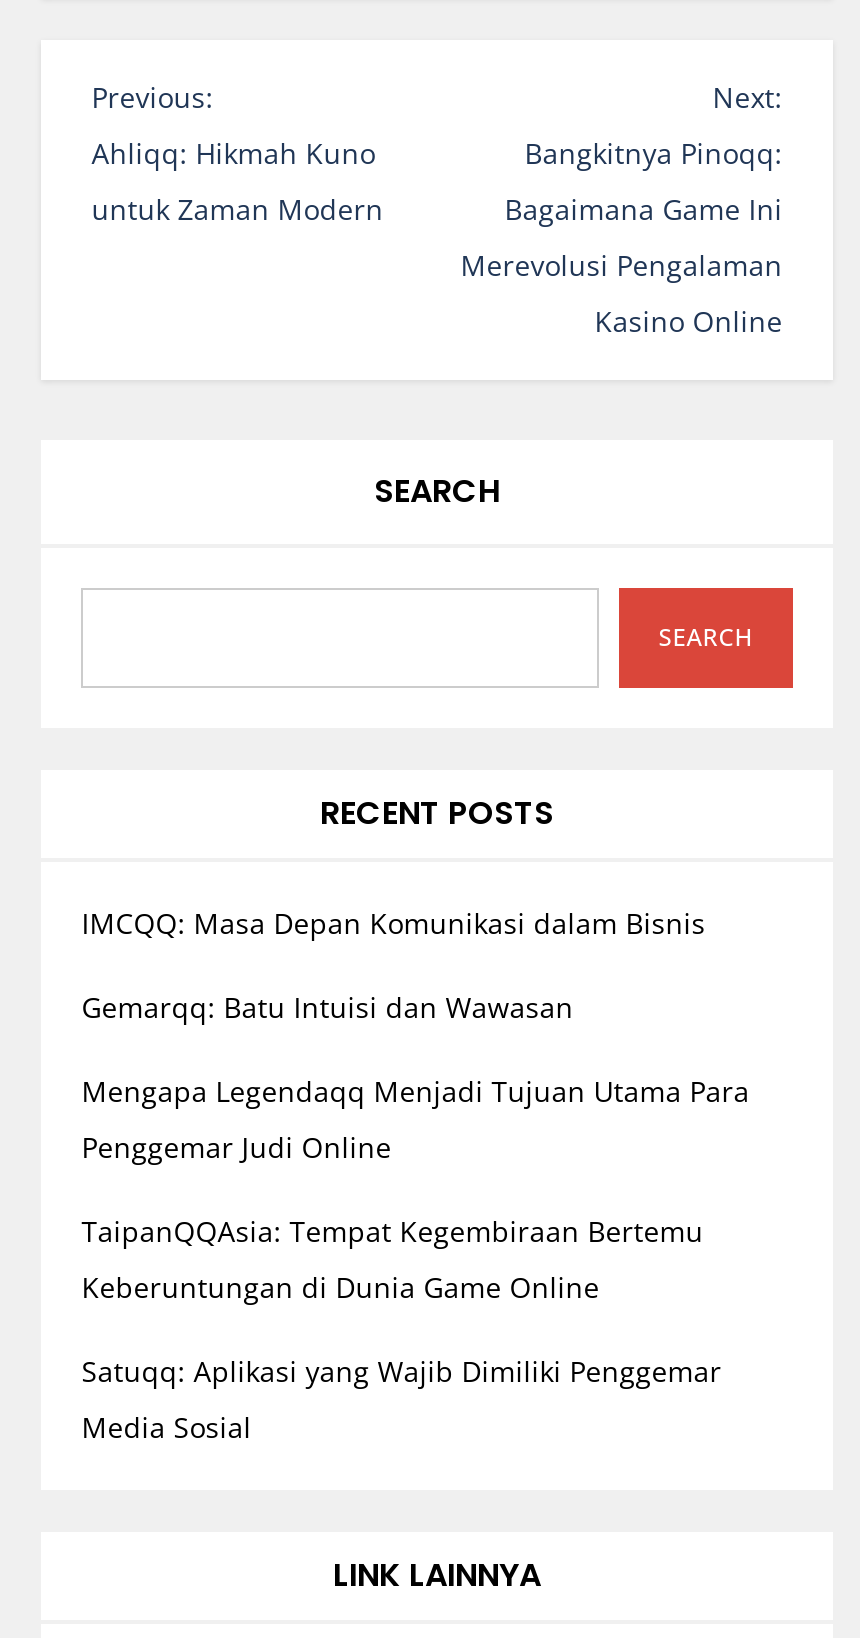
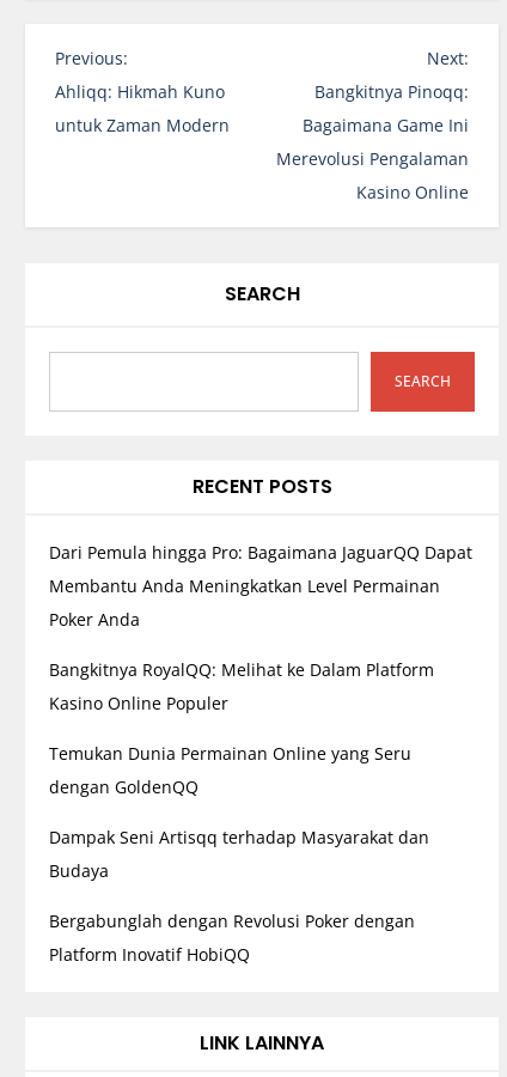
[81,905,749,1447] IMCQQ: Masa Depan Komunikasi dalam Bisnis | Gemarqq: Batu Intuisi dan Wawasan | Mengapa Legendaqq Menjadi Tujuan Utama Para | Penggemar Judi Online | TaipanQQAsia: Tempat Kegembiraan Bertemu | Keberuntungan di Dunia Game Online | Satuqq: Aplikasi yang Wajib Dimiliki Penggemar | Media Sosial -> [49,541,473,966] Dari Pemula hingga Pro: Bagaimana JaguarQQ Dapat | Membantu Anda Meningkatkan Level Permainan | Poker Anda | Bangkitnya RoyalQQ: Melihat ke Dalam Platform | Kasino Online Populer | Temukan Dunia Permainan Online yang Seru | dengan GoldenQQ | Dampak Seni Artisqq terhadap Masyarakat dan | Budaya | Bergabunglah dengan Revolusi Poker dengan | Platform Inovatif HobiQQ

